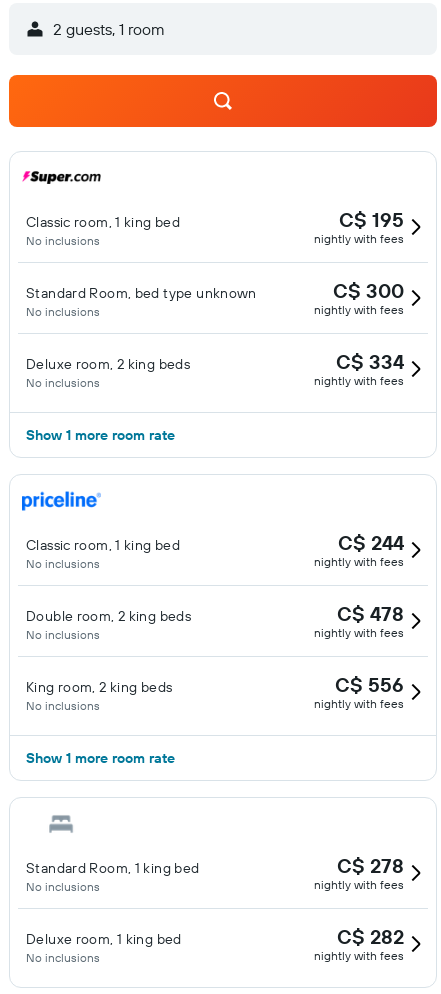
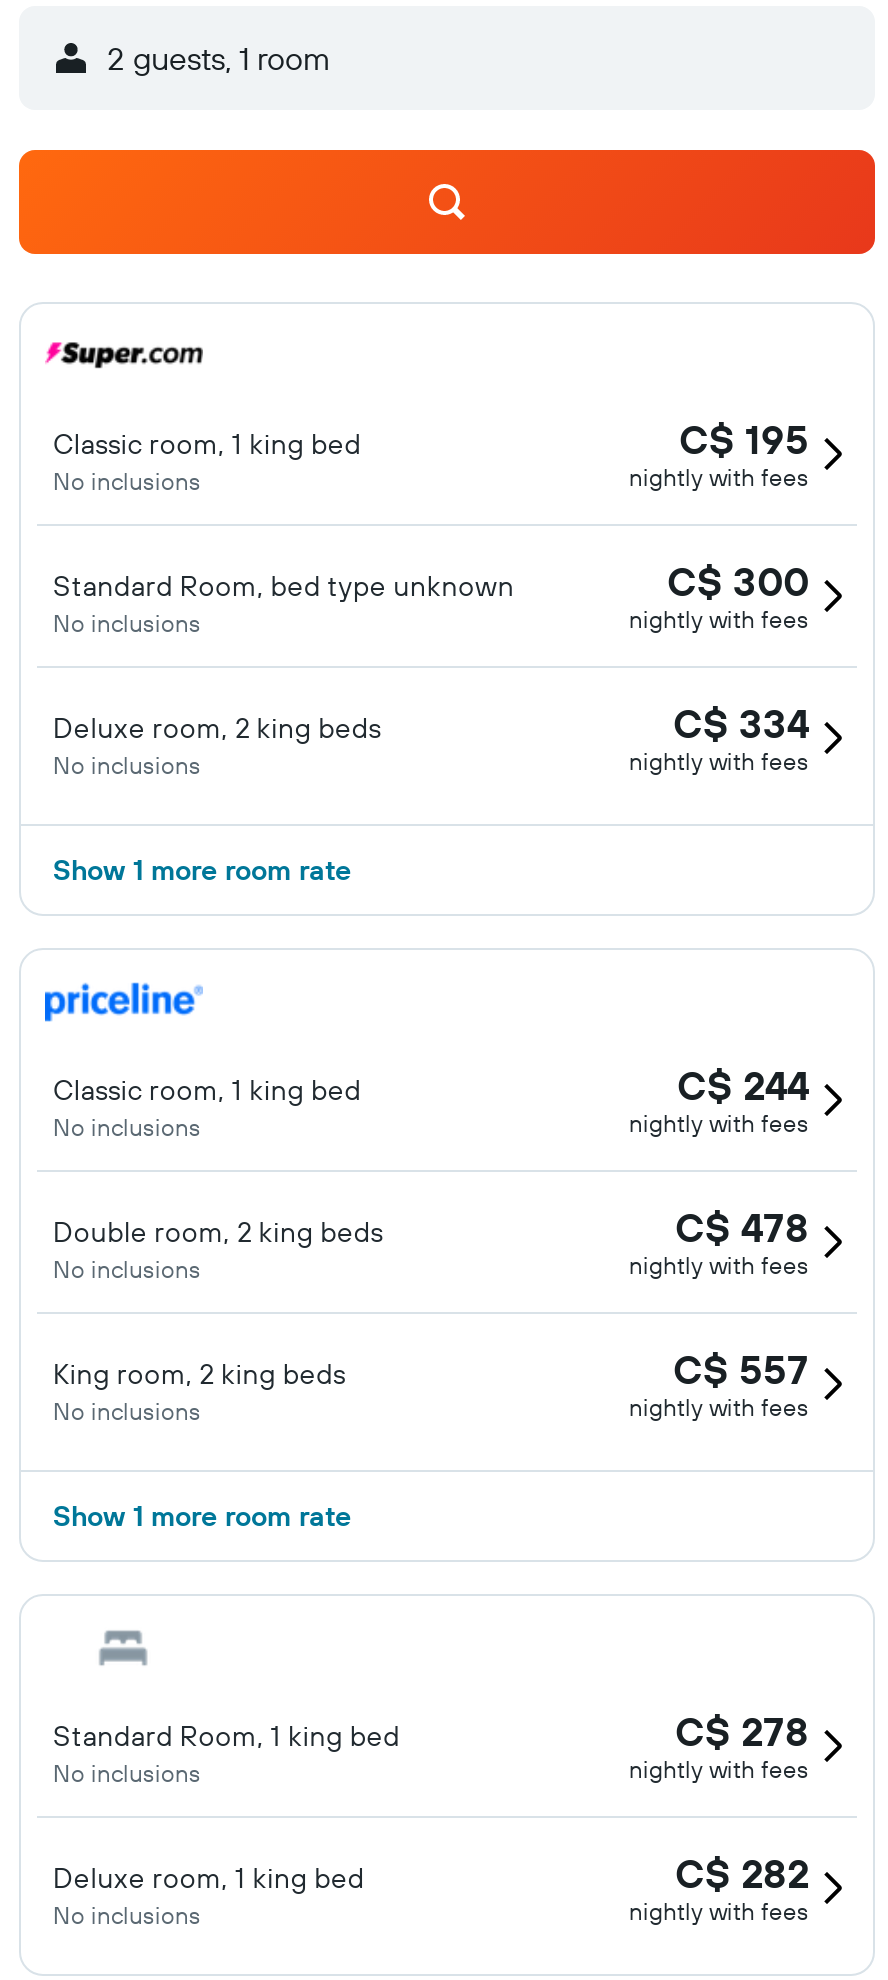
[335,672,404,697] C$ 556 -> [673,1344,809,1394] C$ 557

